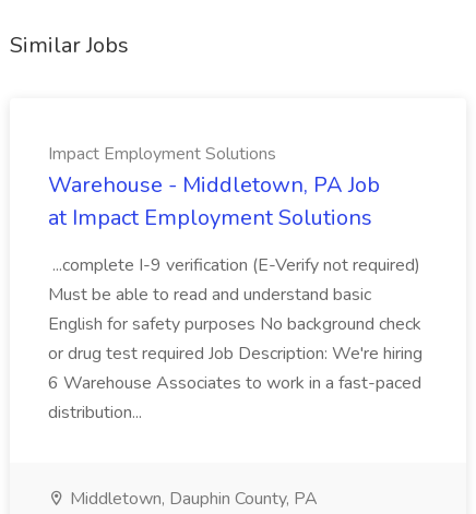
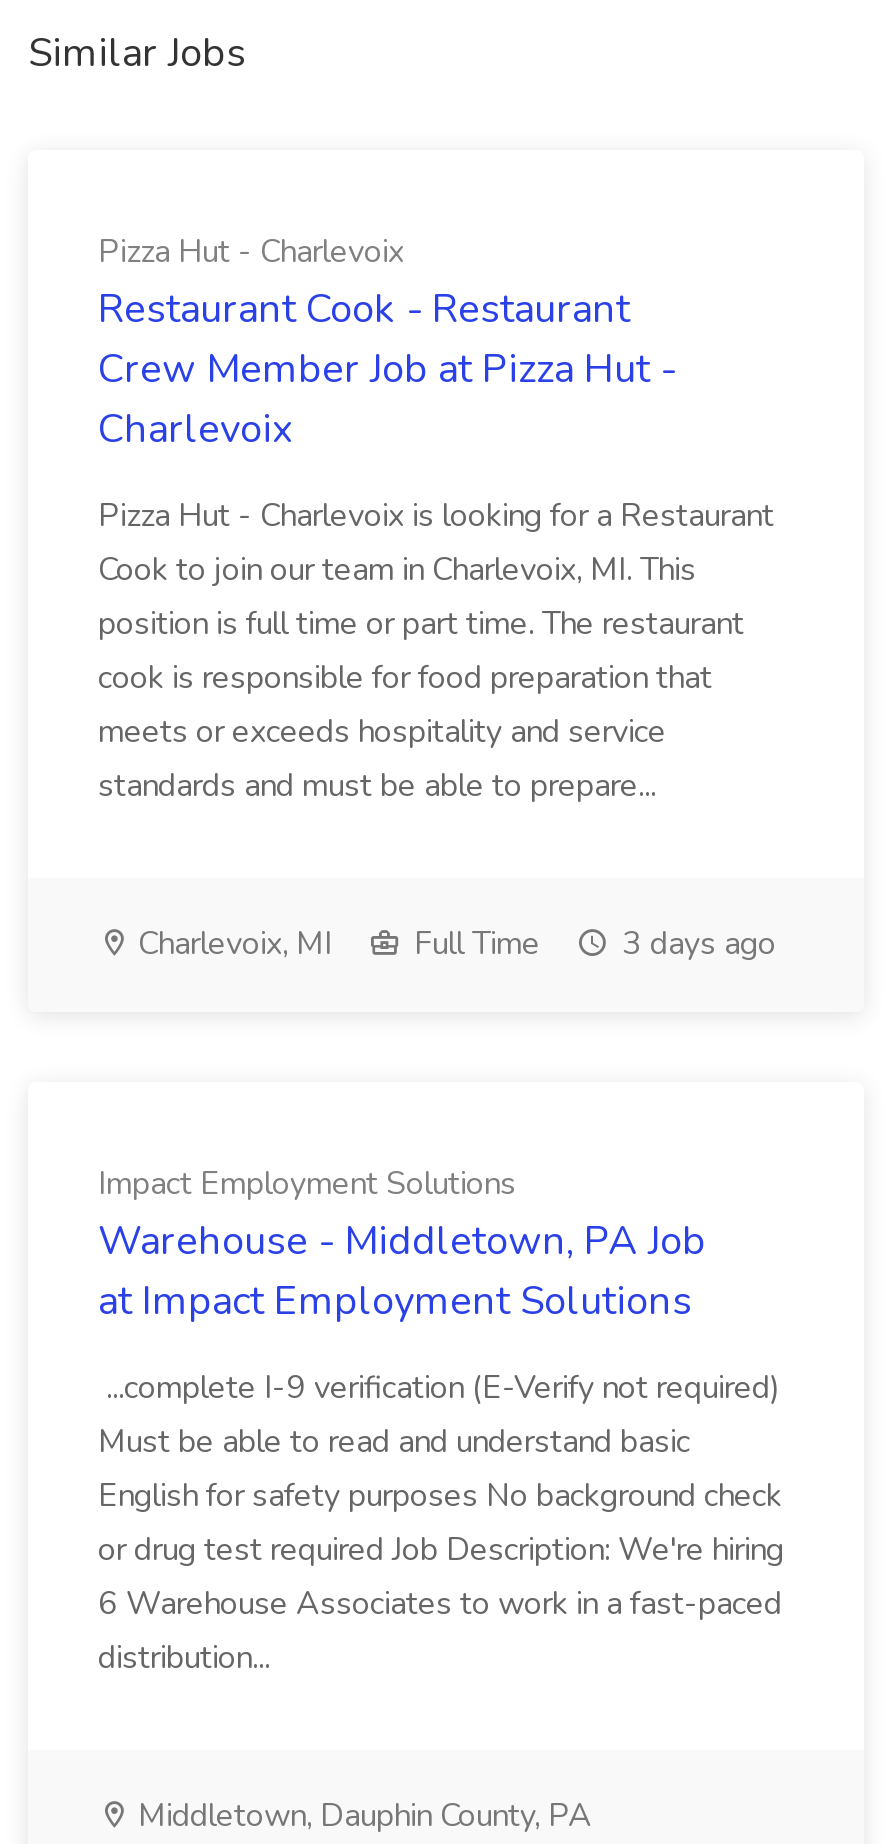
none -> [98,230,774,808] Pizza Hut - Charlevoix | Restaurant Cook - Restaurant | Crew Member Job at Pizza Hut - | Charlevoix | Pizza Hut - Charlevoix is looking for a Restaurant | Cook to join our team in Charlevoix, MI. This | position is full time or part time. The restaurant | cook is responsible for food preparation that | meets or exceeds hospitality and service | standards and must be able to prepare...
none -> [130,922,776,966] Charlevoix, MI | Full Time | 3 days ago

